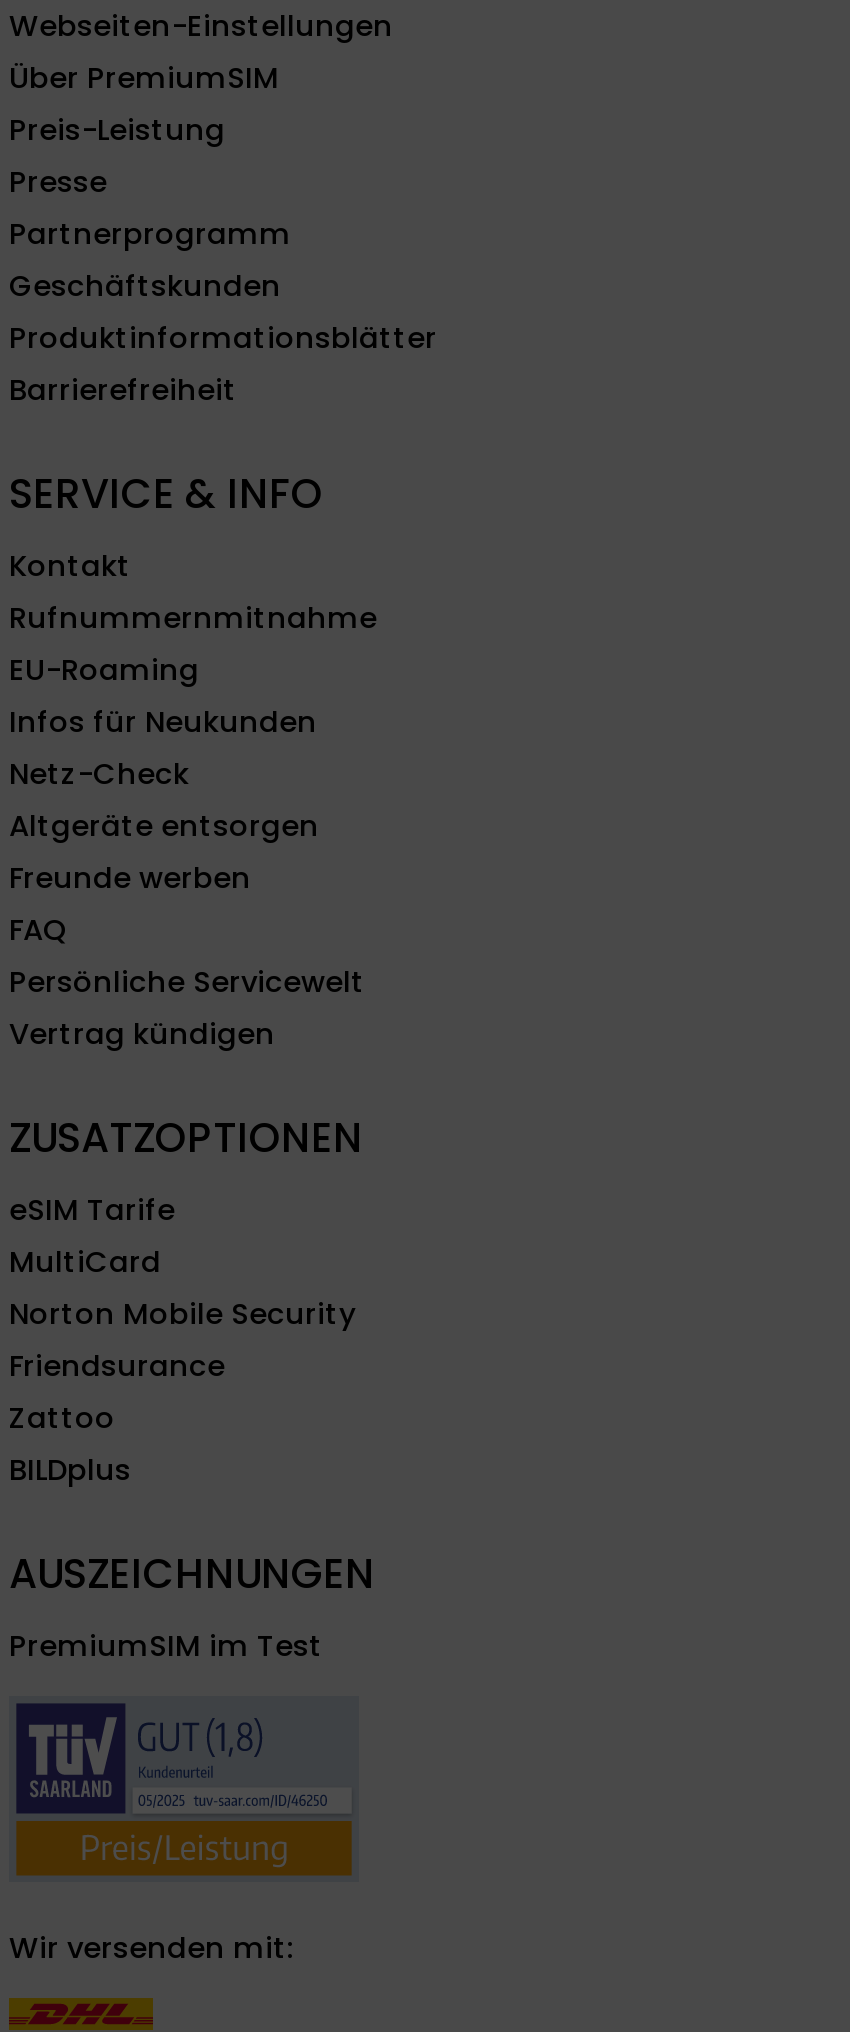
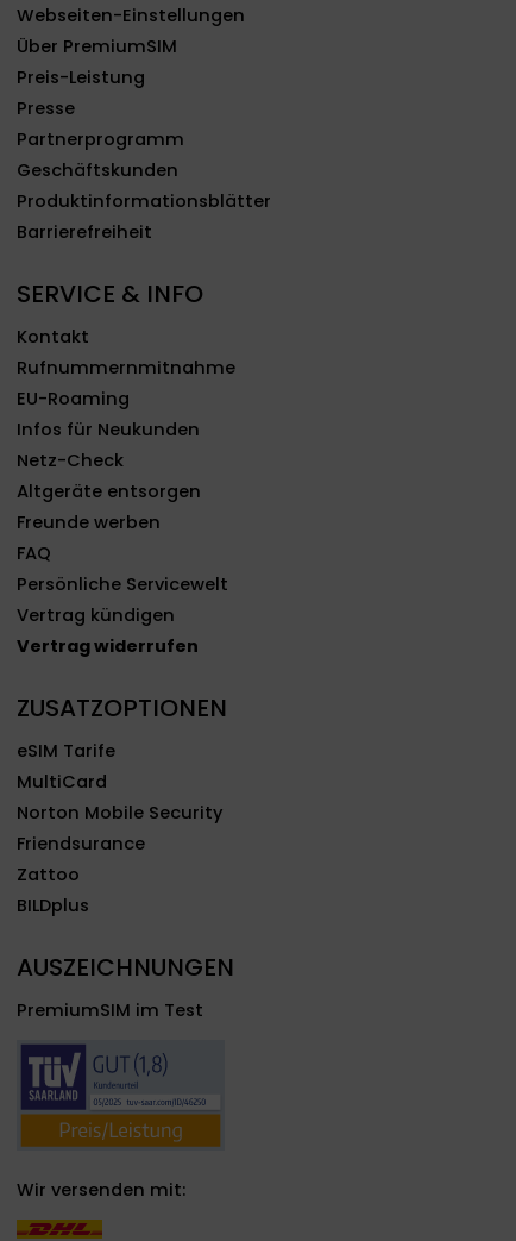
none -> [17,635,199,658] Vertrag widerrufen

